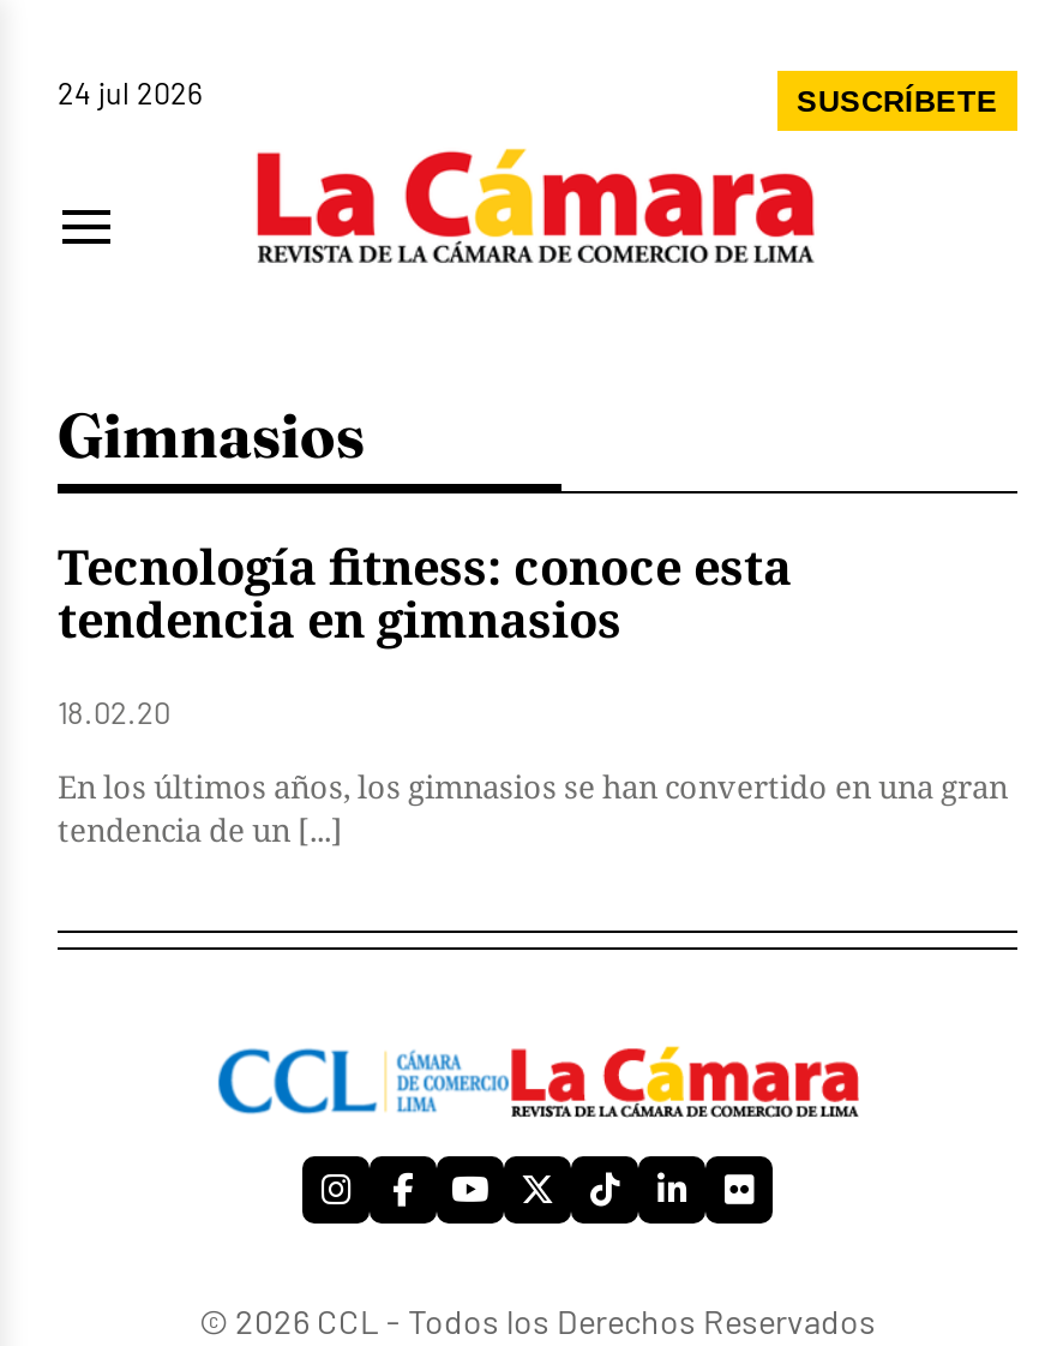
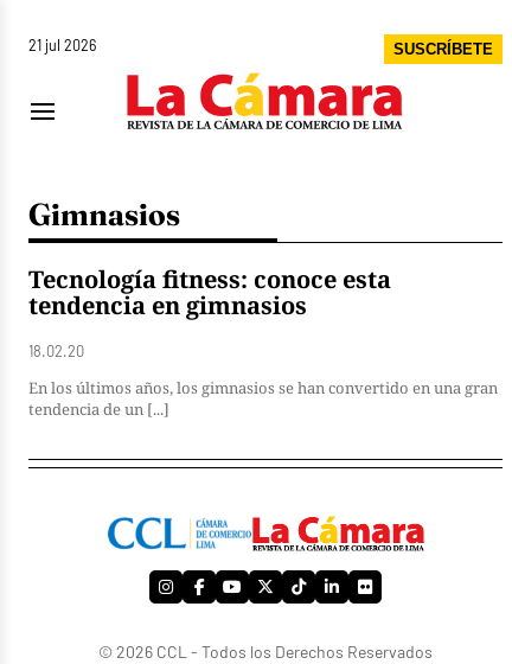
[58,73,202,112] 24 jul 2026 -> [28,36,96,55] 21 jul 2026

